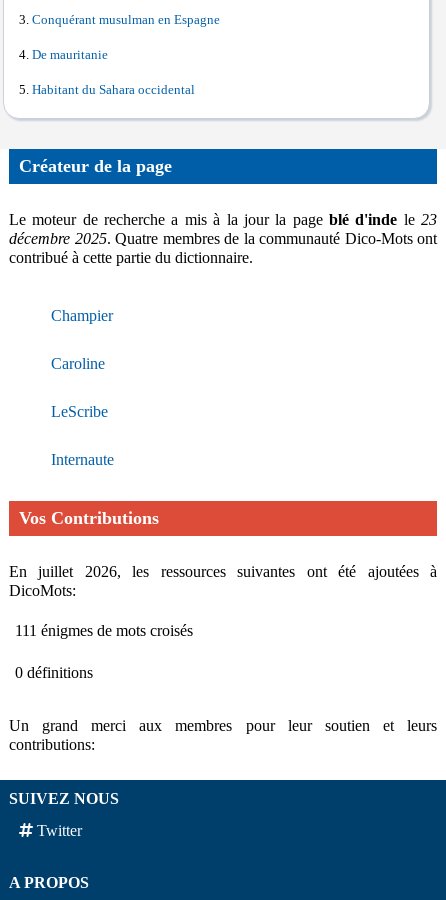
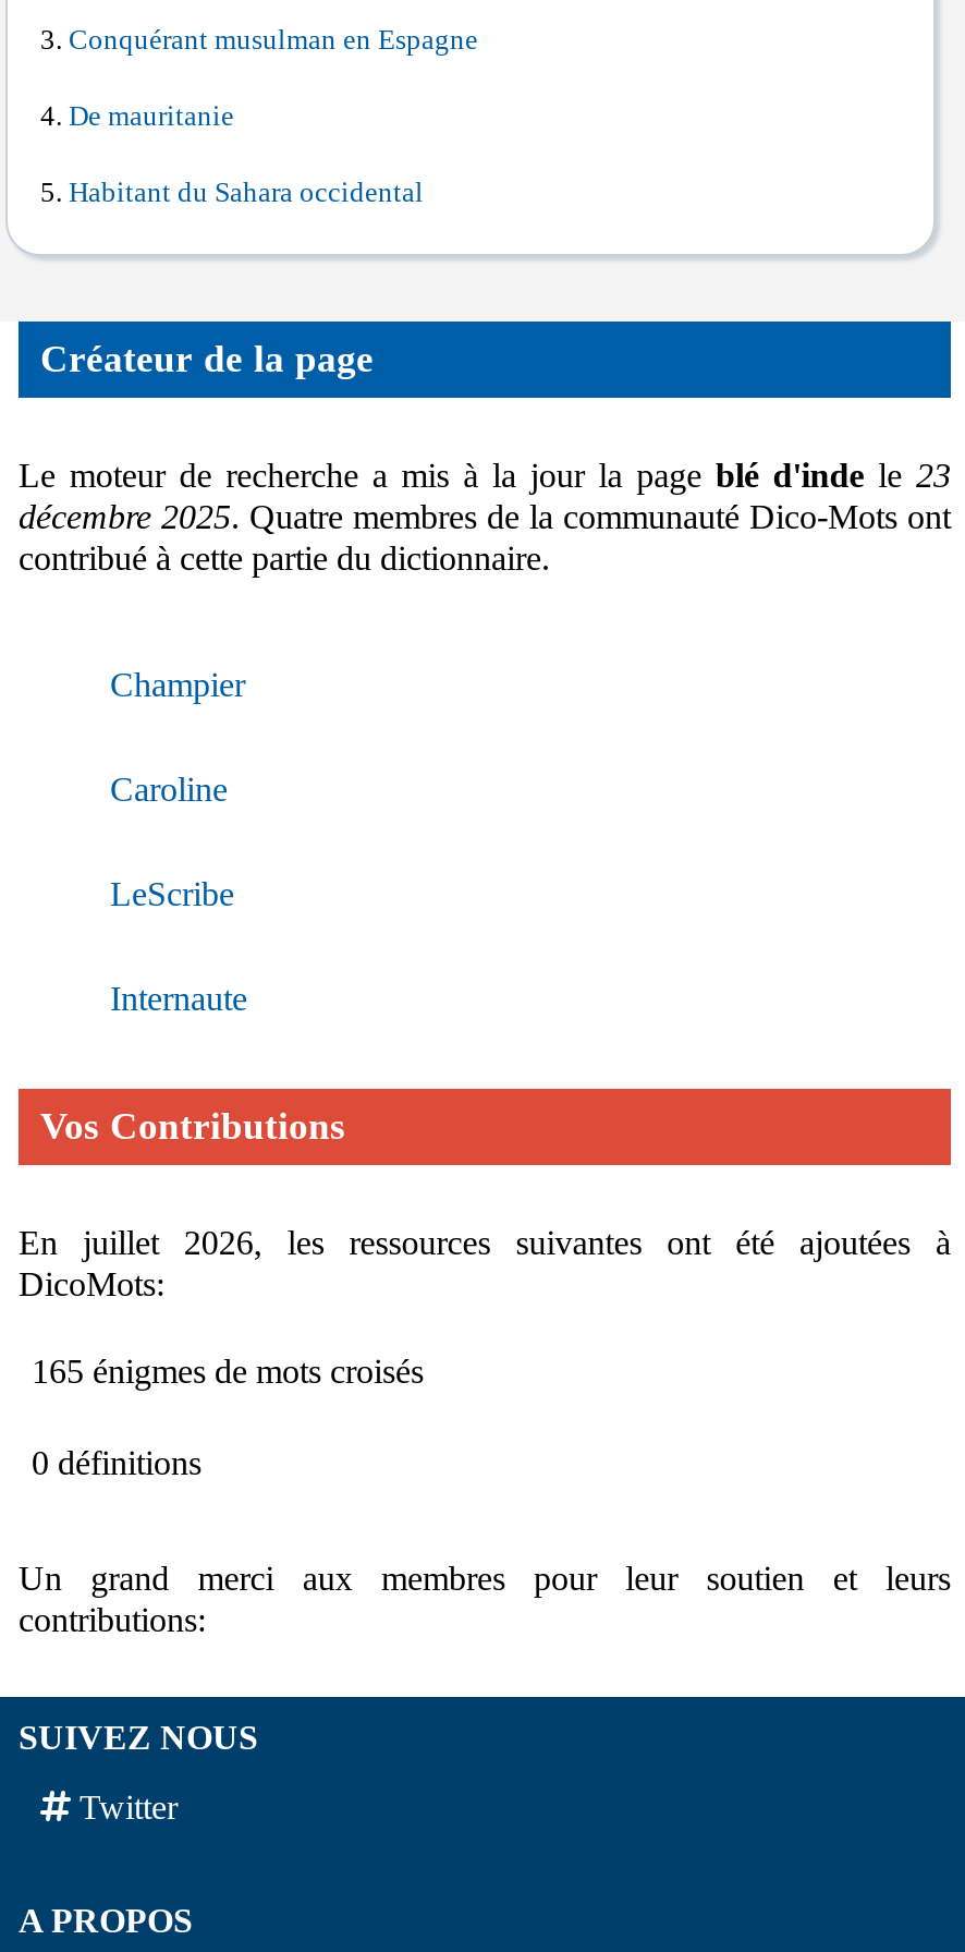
[15,622,193,639] 111 énigmes de mots croisés -> [32,1353,424,1390] 165 énigmes de mots croisés

